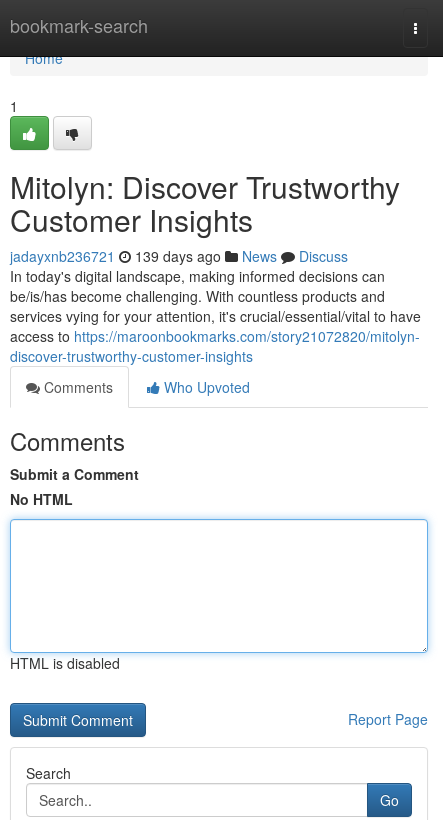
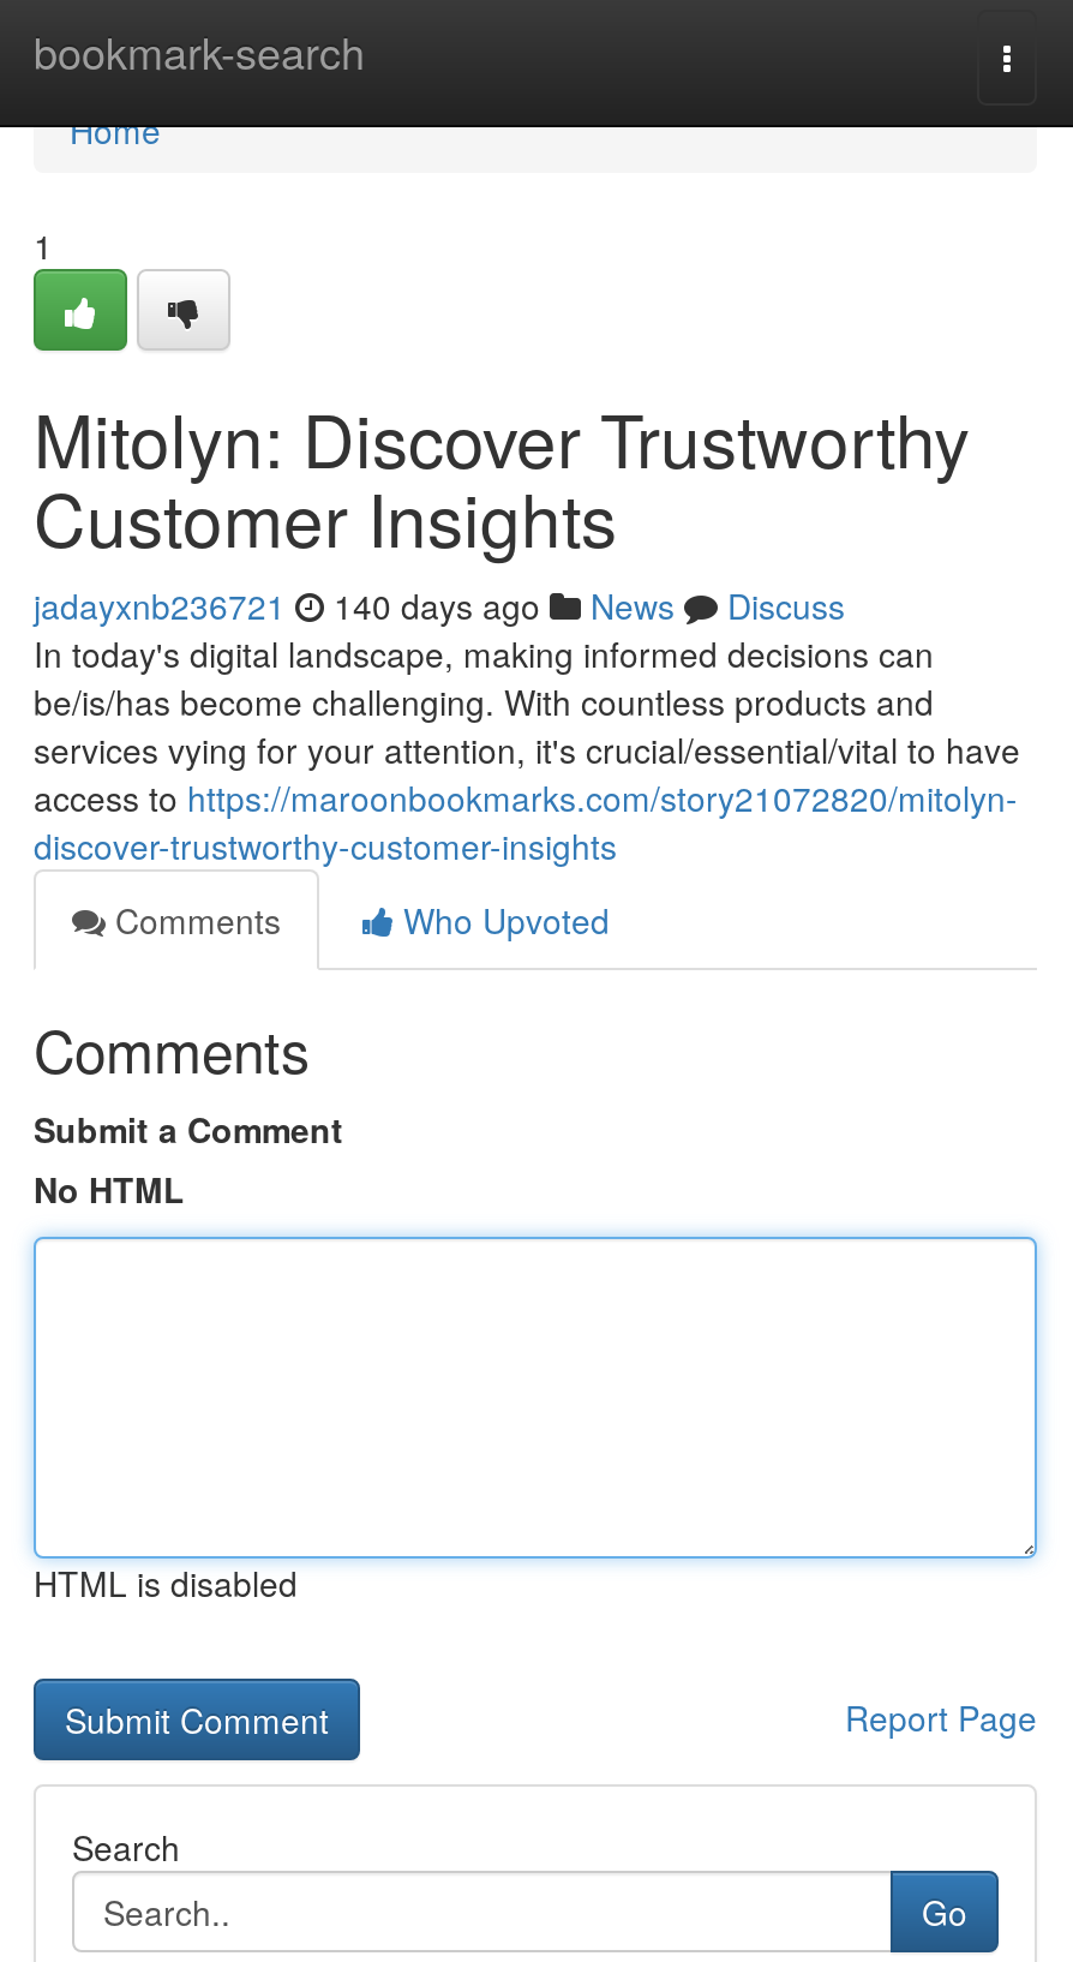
[10,246,348,266] jadayxnb236721 139 days ago News Discuss -> [34,581,845,629] jadayxnb236721 140 days ago News Discuss

